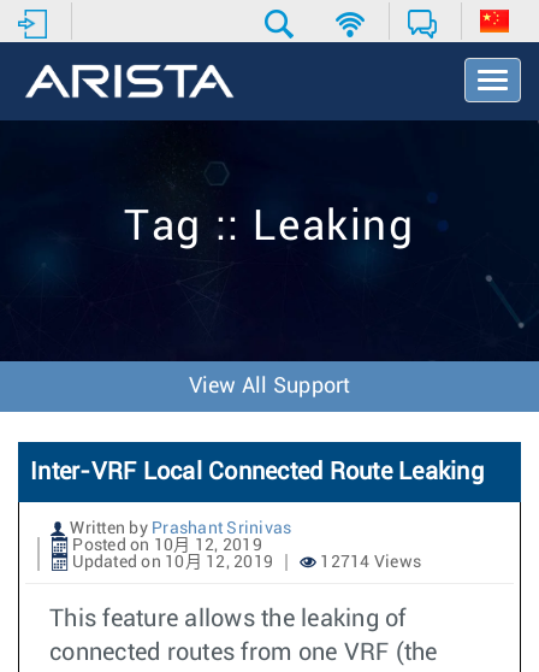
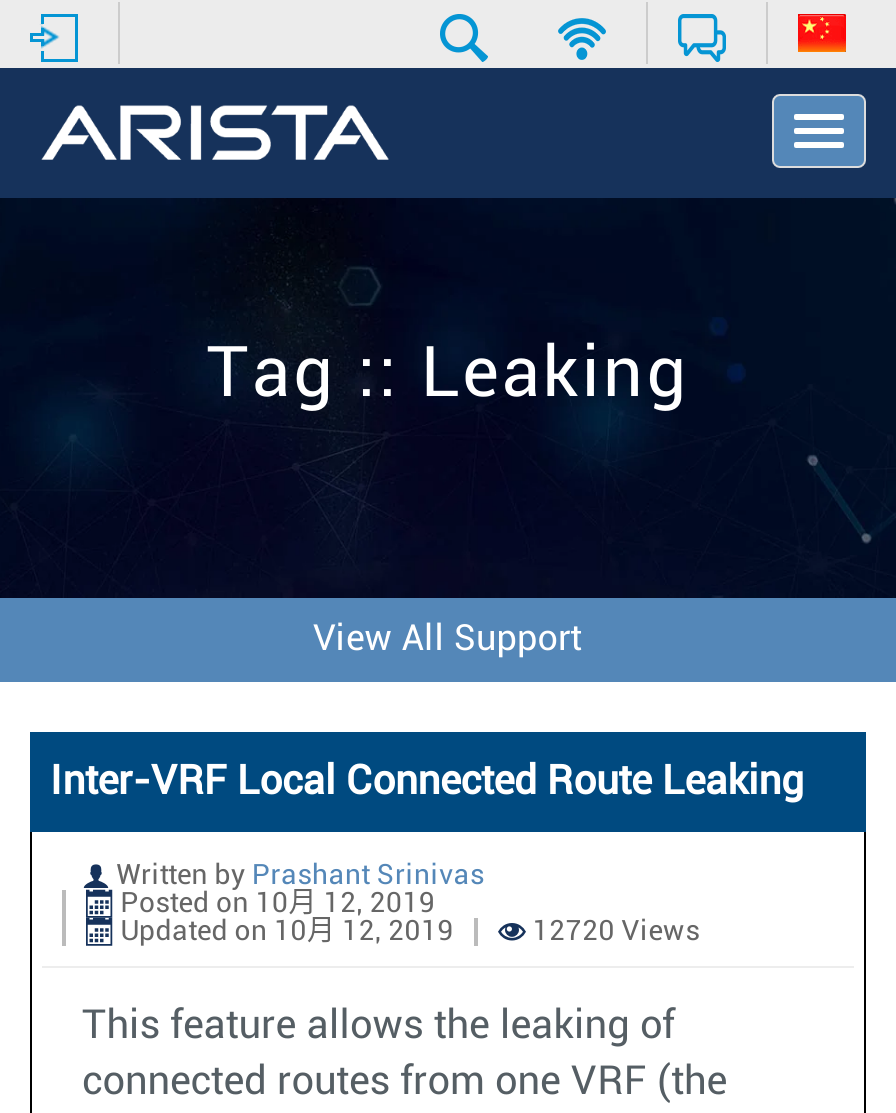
[316,554,421,571] 12714 Views -> [526,918,700,946] 12720 Views

